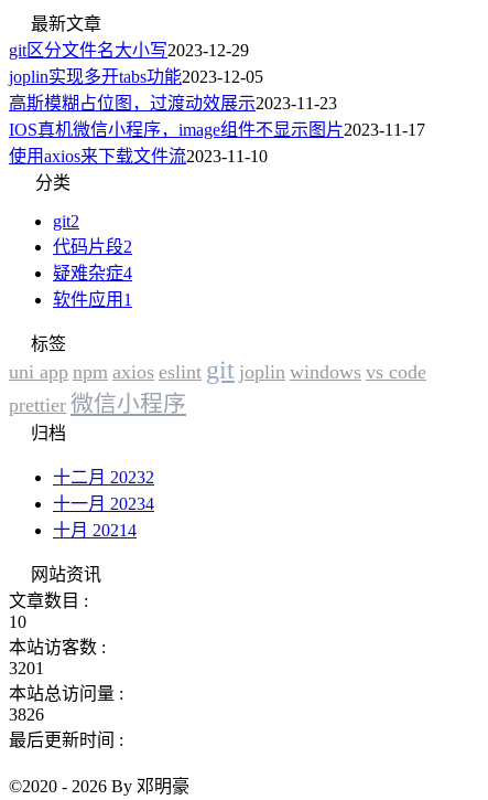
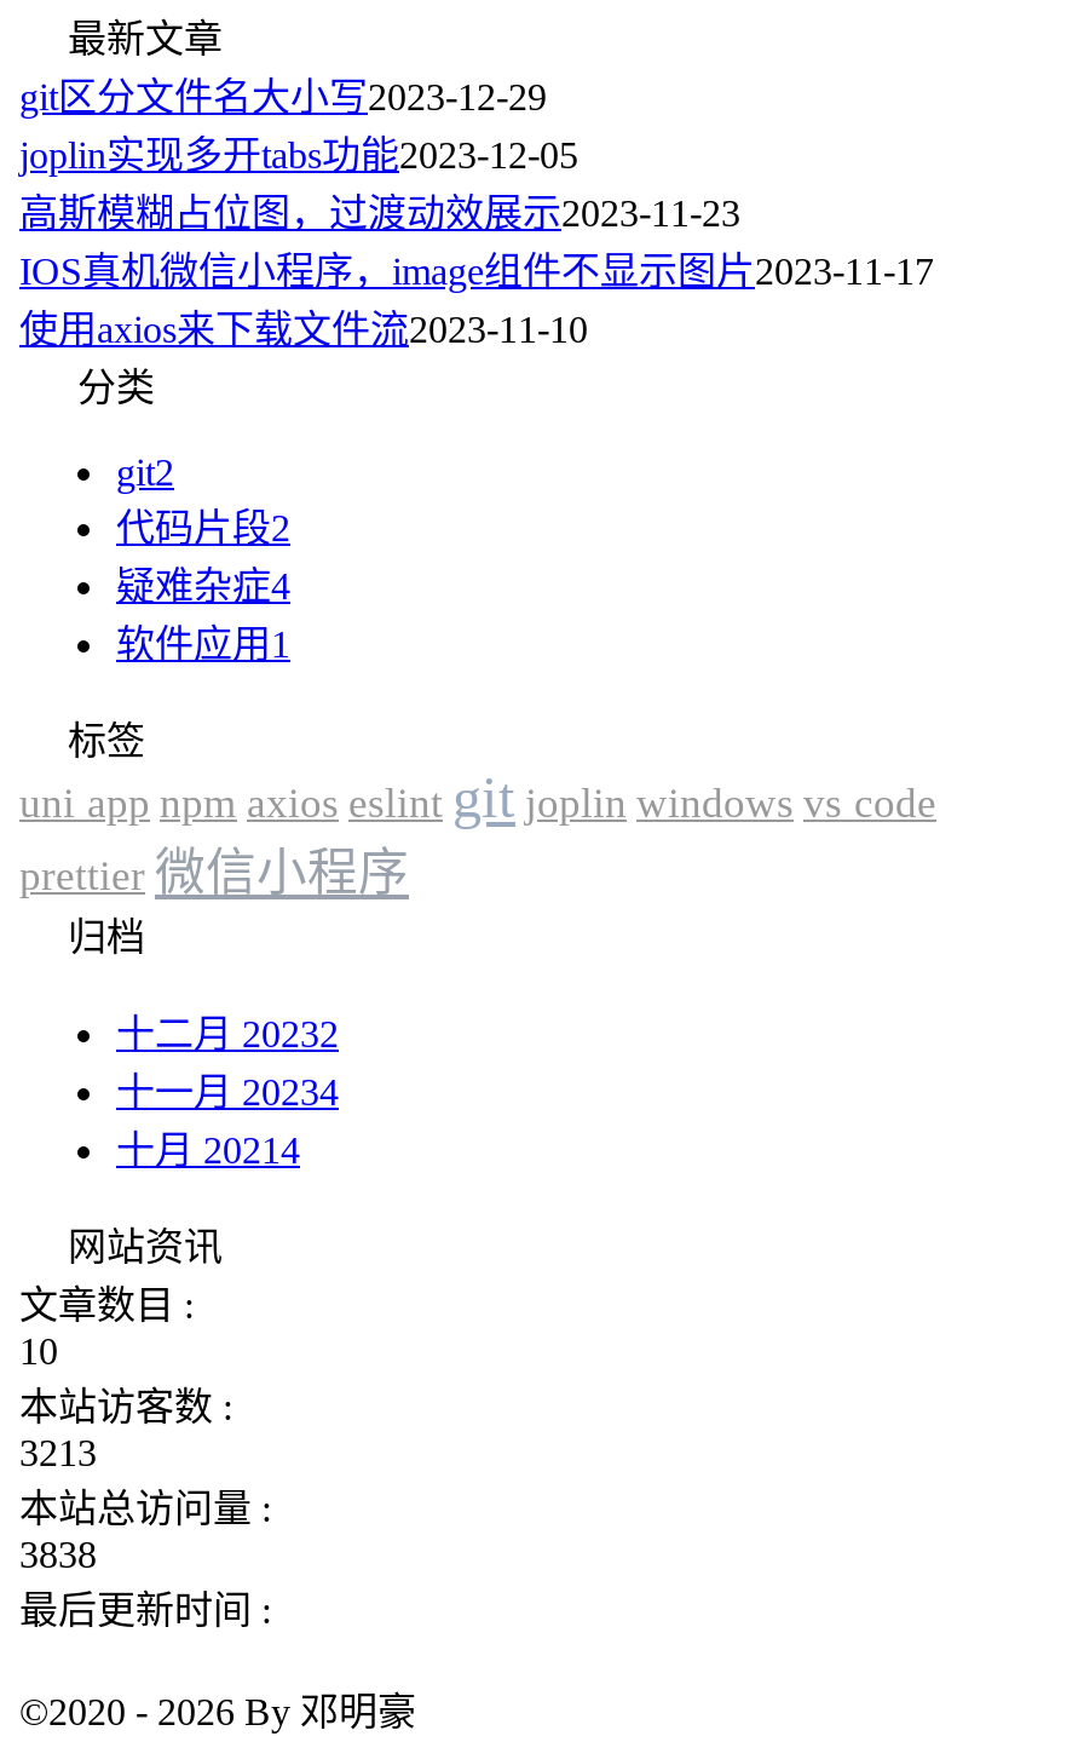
[9,659,44,678] 3201 -> [19,1432,97,1473] 3213
[9,705,44,724] 3826 -> [19,1534,97,1575] 3838

